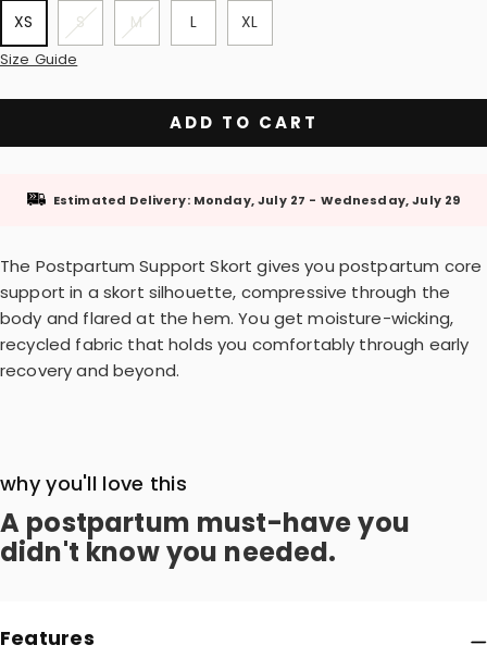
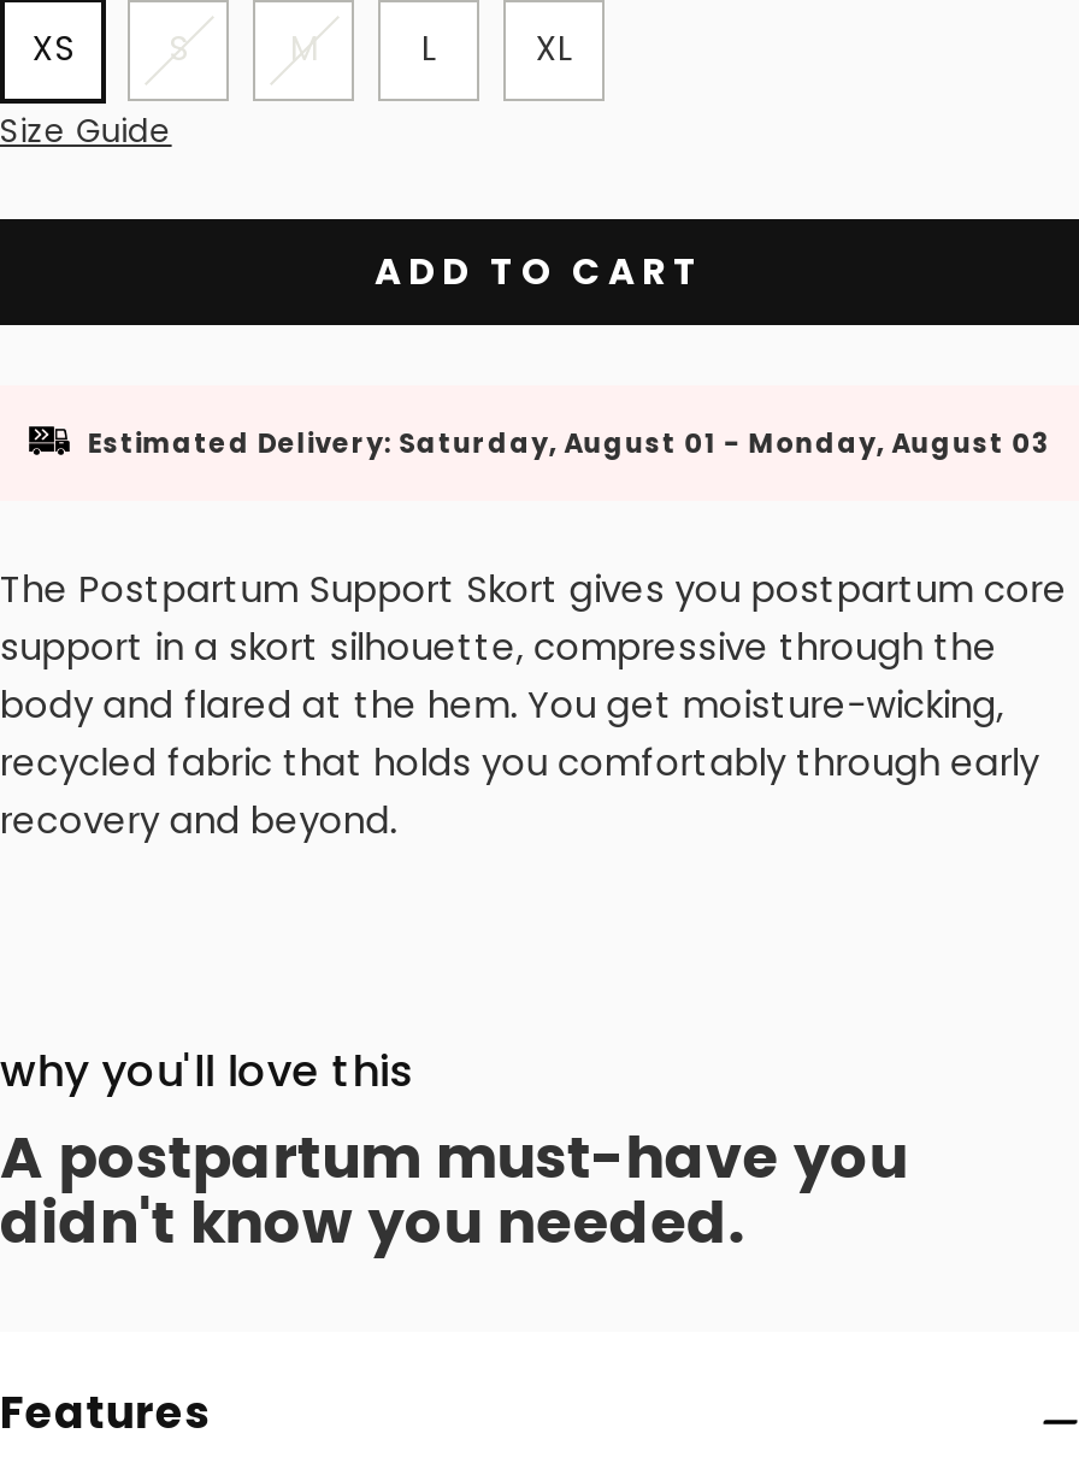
[50,191,460,209] Estimated Delivery: Monday, July 27 - Wednesday, July 29 -> [81,424,1049,462] Estimated Delivery: Saturday, August 01 - Monday, August 03

